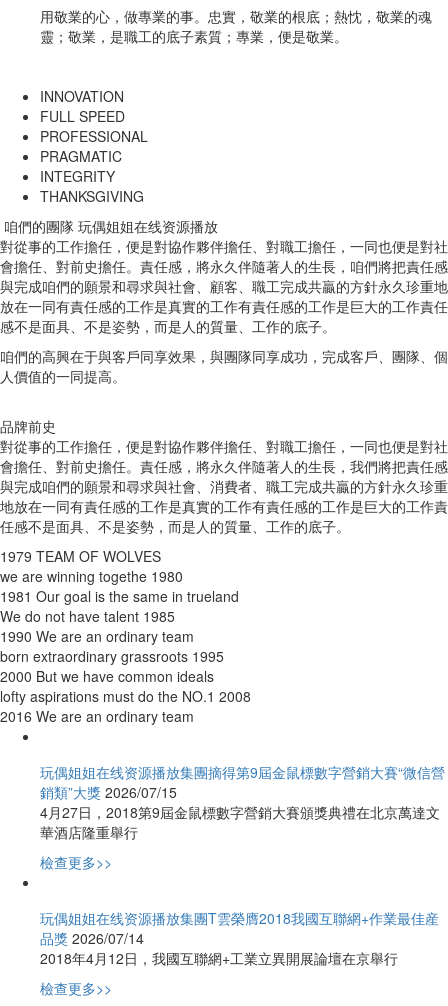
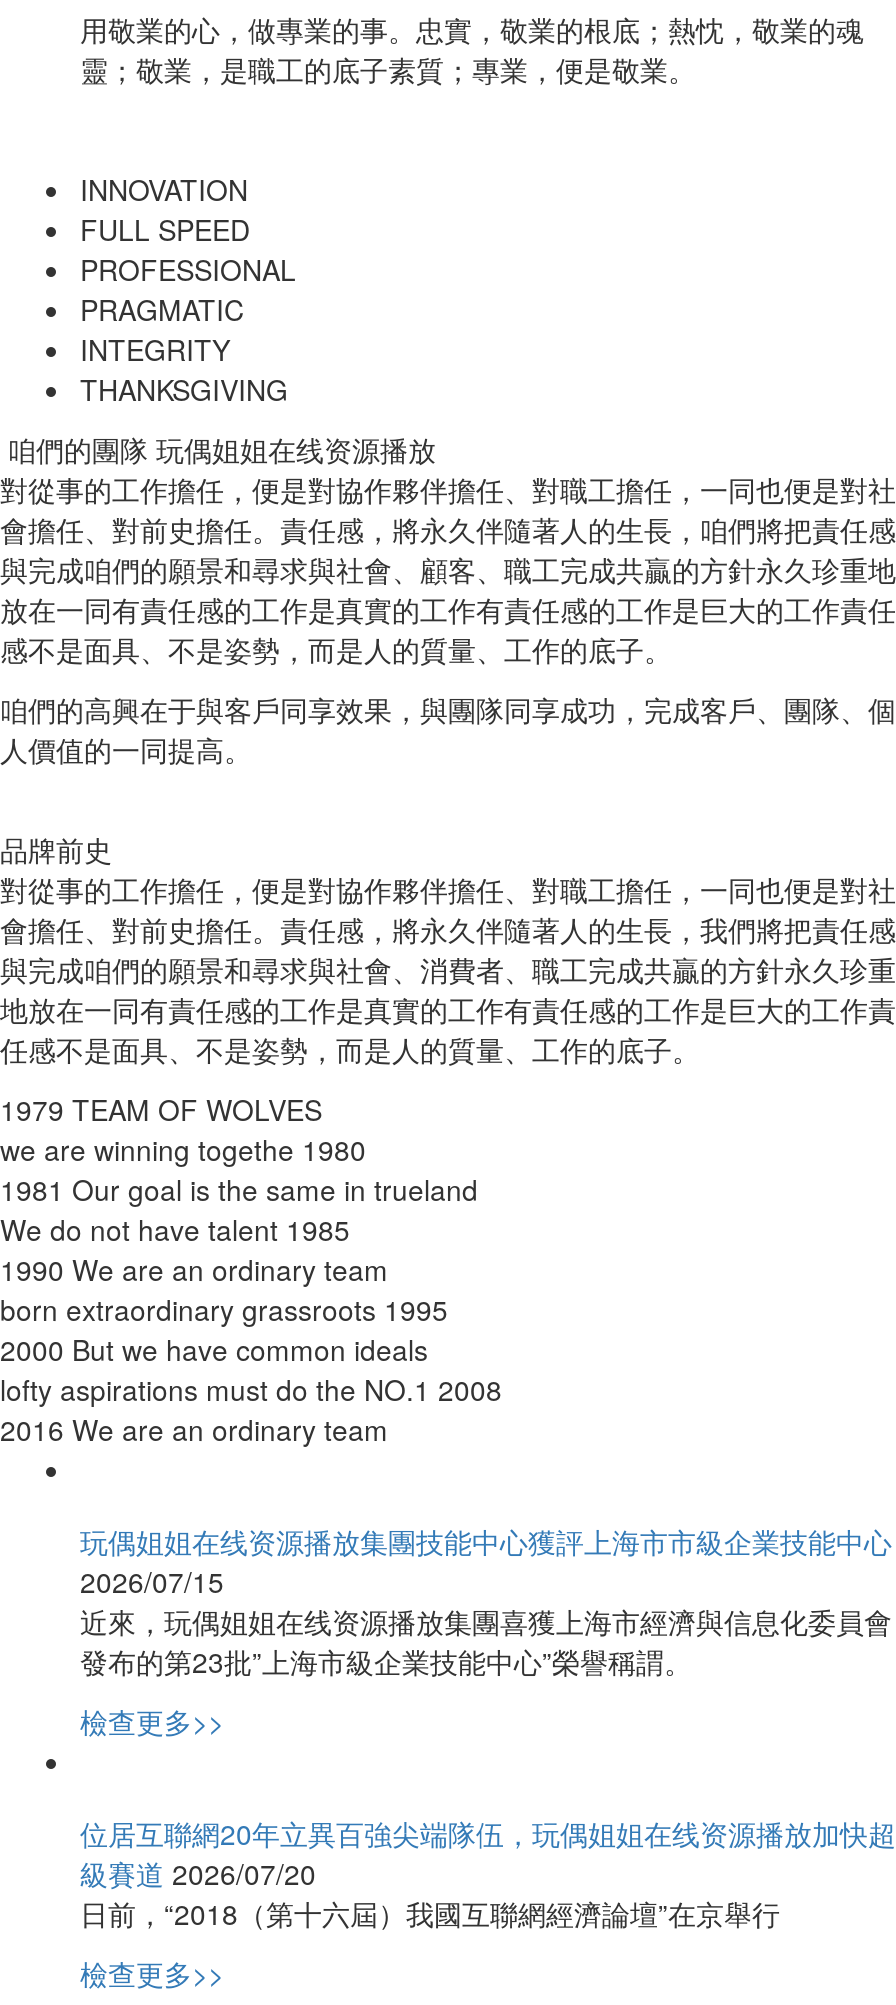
[40,762,445,842] 玩偶姐姐在线资源播放集團摘得第9屆金鼠標數字營銷大賽“微信營 | 銷類”大獎 2026/07/15 | 4月27日，2018第9屆金鼠標數字營銷大賽頒獎典禮在北京萬達文 | 華酒店隆重舉行 -> [80,1521,892,1681] 玩偶姐姐在线资源播放集團技能中心獲評上海市市級企業技能中心 | 2026/07/15 | 近來，玩偶姐姐在线资源播放集團喜獲上海市經濟與信息化委員會 | 發布的第23批”上海市級企業技能中心”榮譽稱謂。
[40,908,439,968] 玩偶姐姐在线资源播放集團T雲榮膺2018我國互聯網+作業最佳産 | 品獎 2026/07/14 | 2018年4月12日，我國互聯網+工業立異開展論壇在京舉行 -> [80,1813,896,1933] 位居互聯網20年立異百強尖端隊伍，玩偶姐姐在线资源播放加快超 | 級賽道 2026/07/20 | 日前，“2018（第十六屆）我國互聯網經濟論壇”在京舉行

